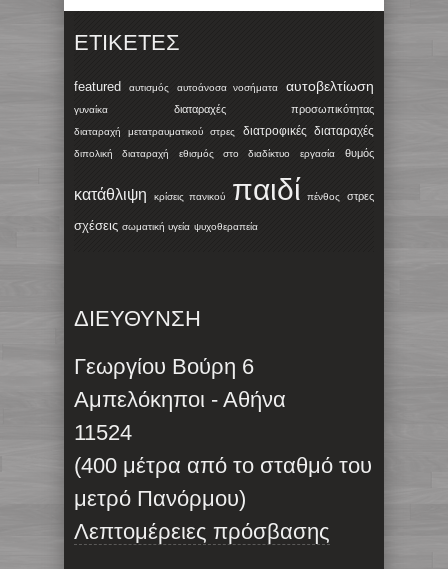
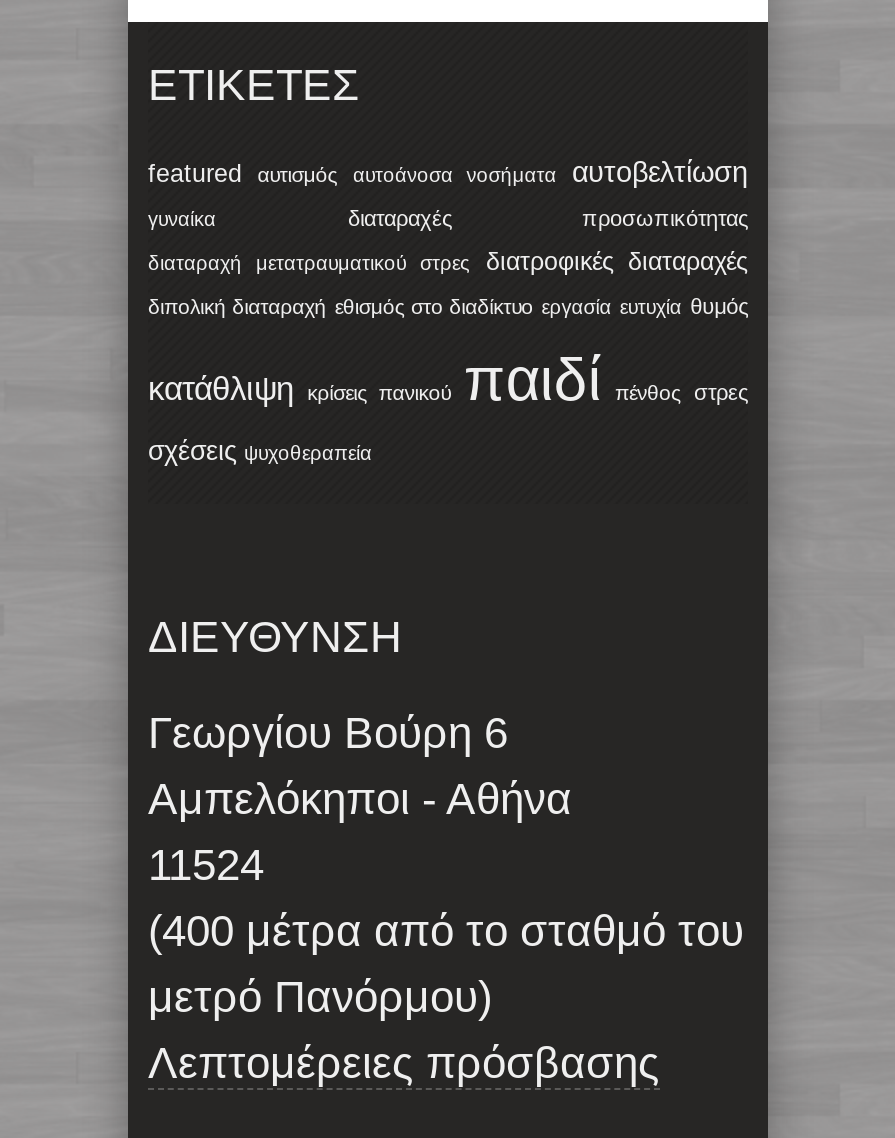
[74,147,374,159] διπολική διαταραχή | εθισμός στο διαδίκτυο | εργασία | θυμός -> [148,295,748,319] διπολική διαταραχή εθισμός στο διαδίκτυο εργασία ευτυχία θυμός
[74,218,258,233] σχέσεις σωματική υγεία ψυχοθεραπεία -> [148,437,372,467] σχέσεις ψυχοθεραπεία

